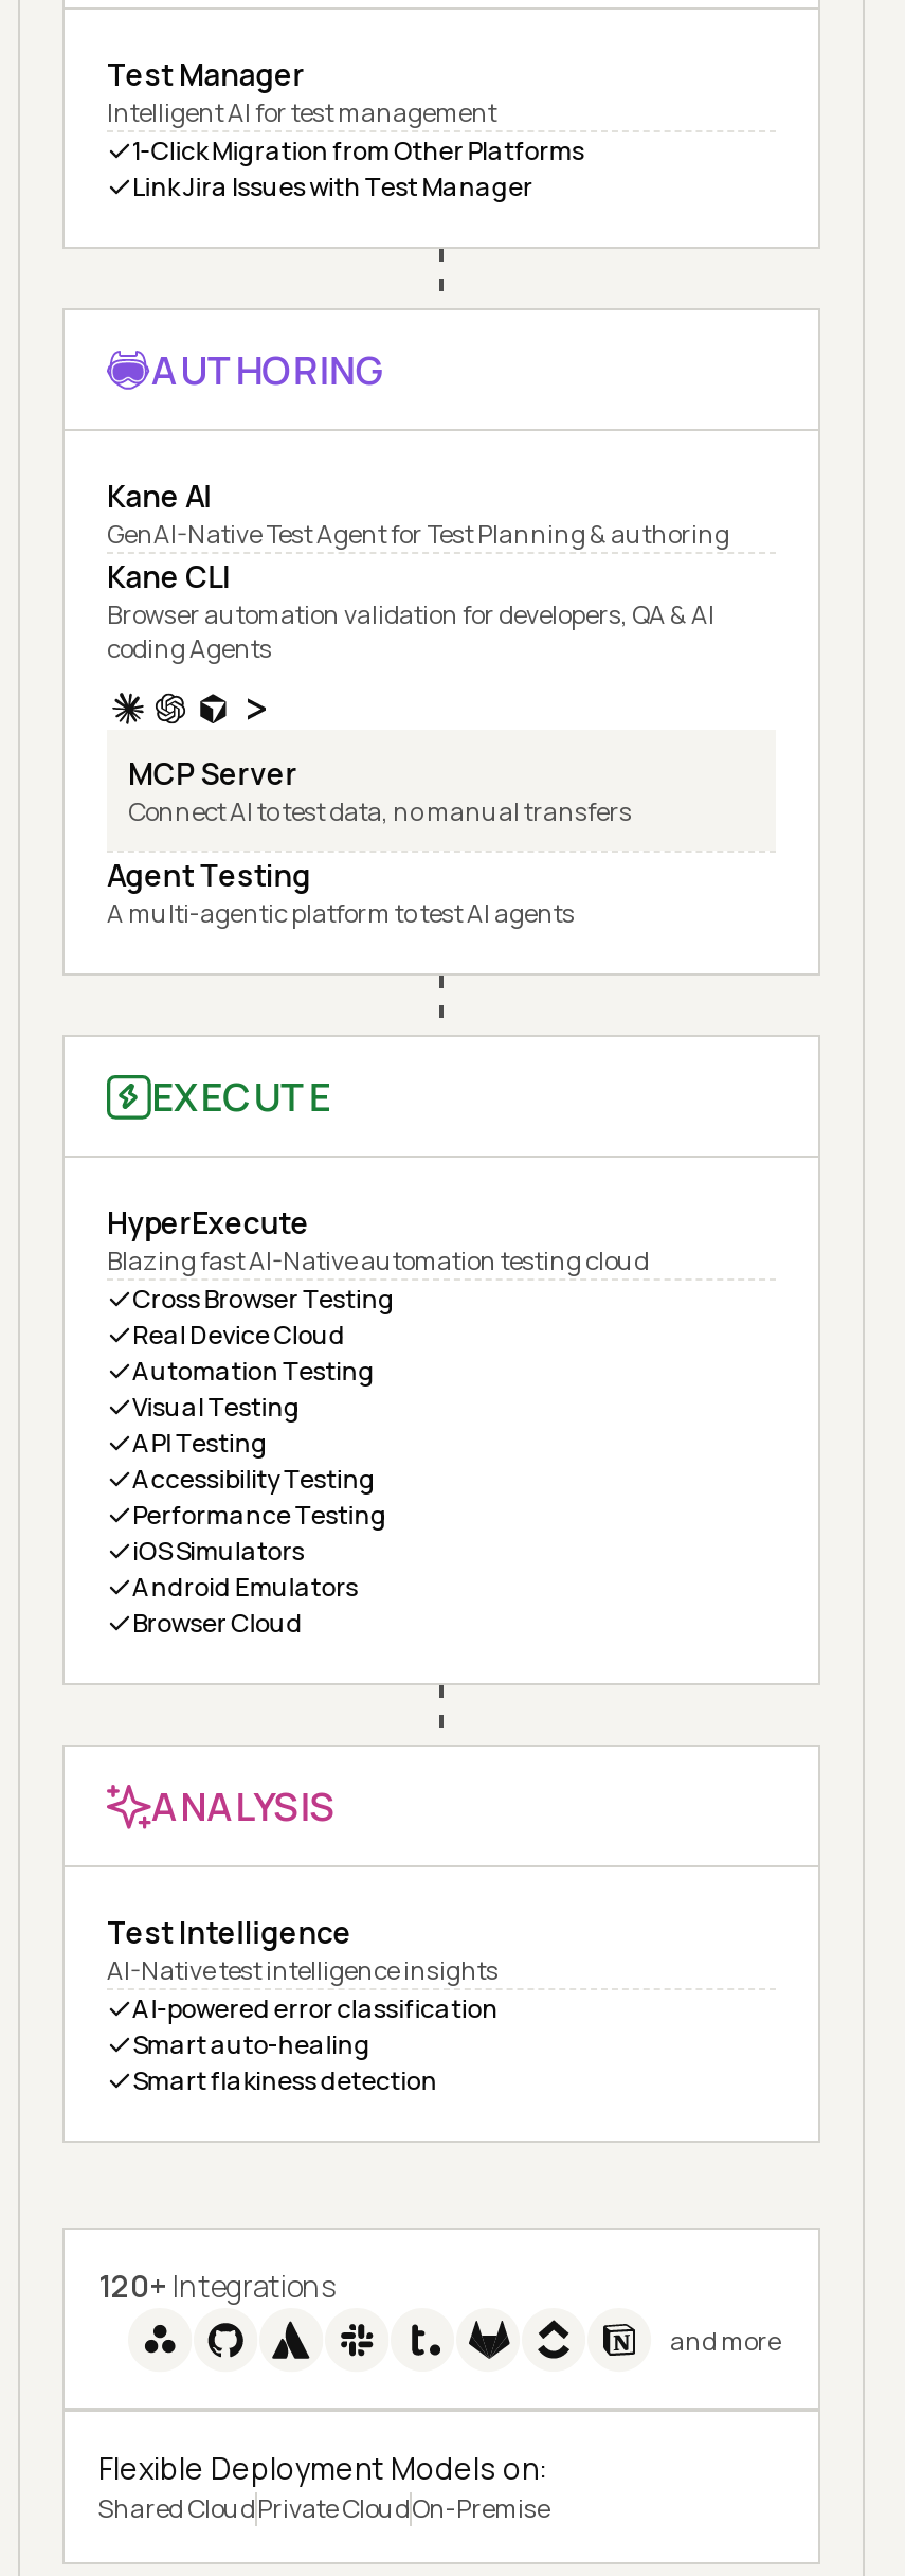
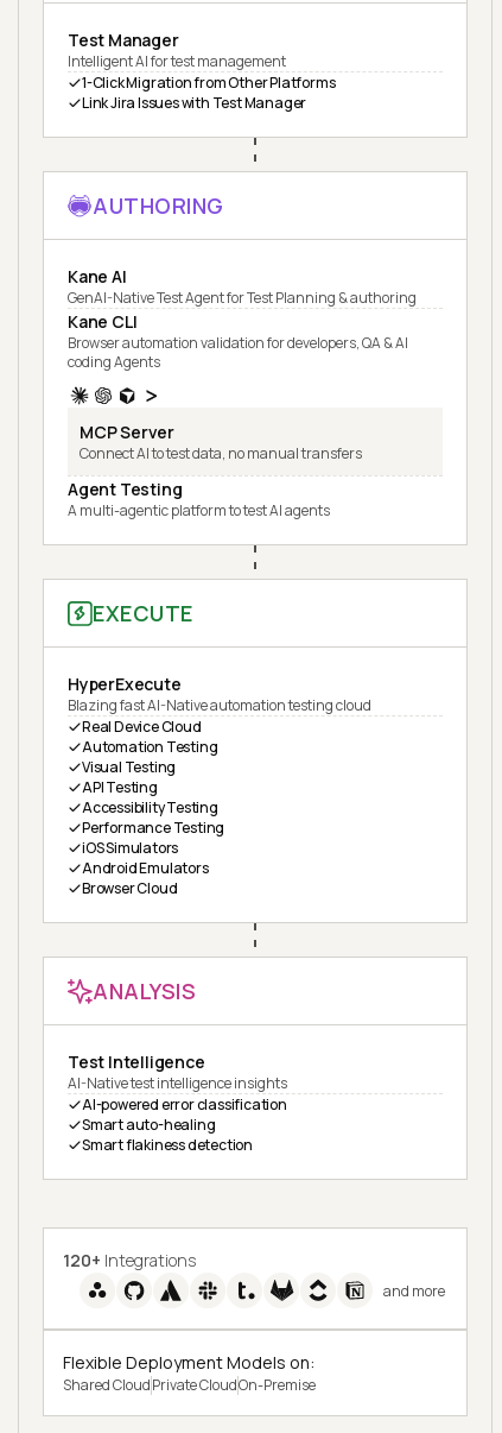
[132,1281,394,1317] Cross Browser Testing -> none

